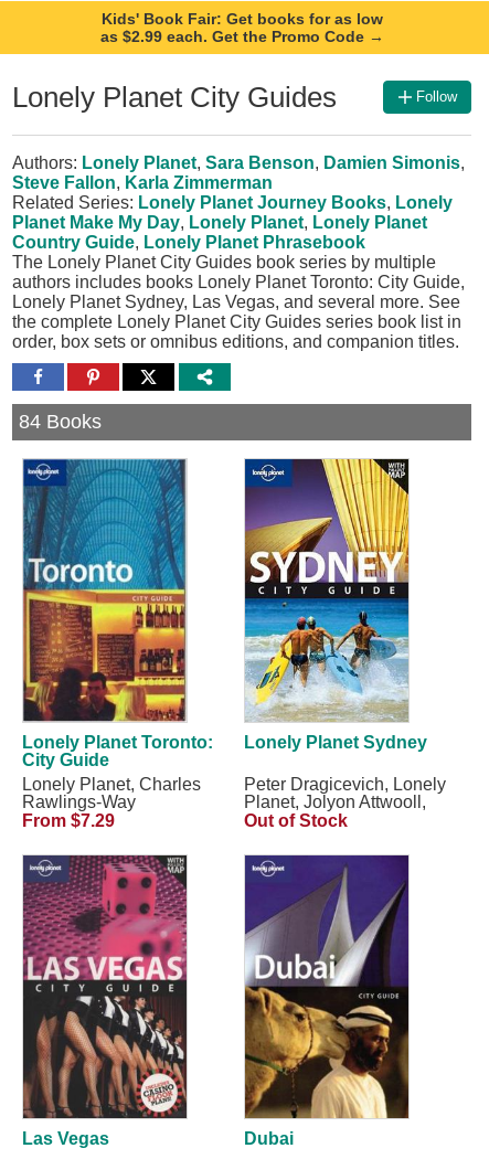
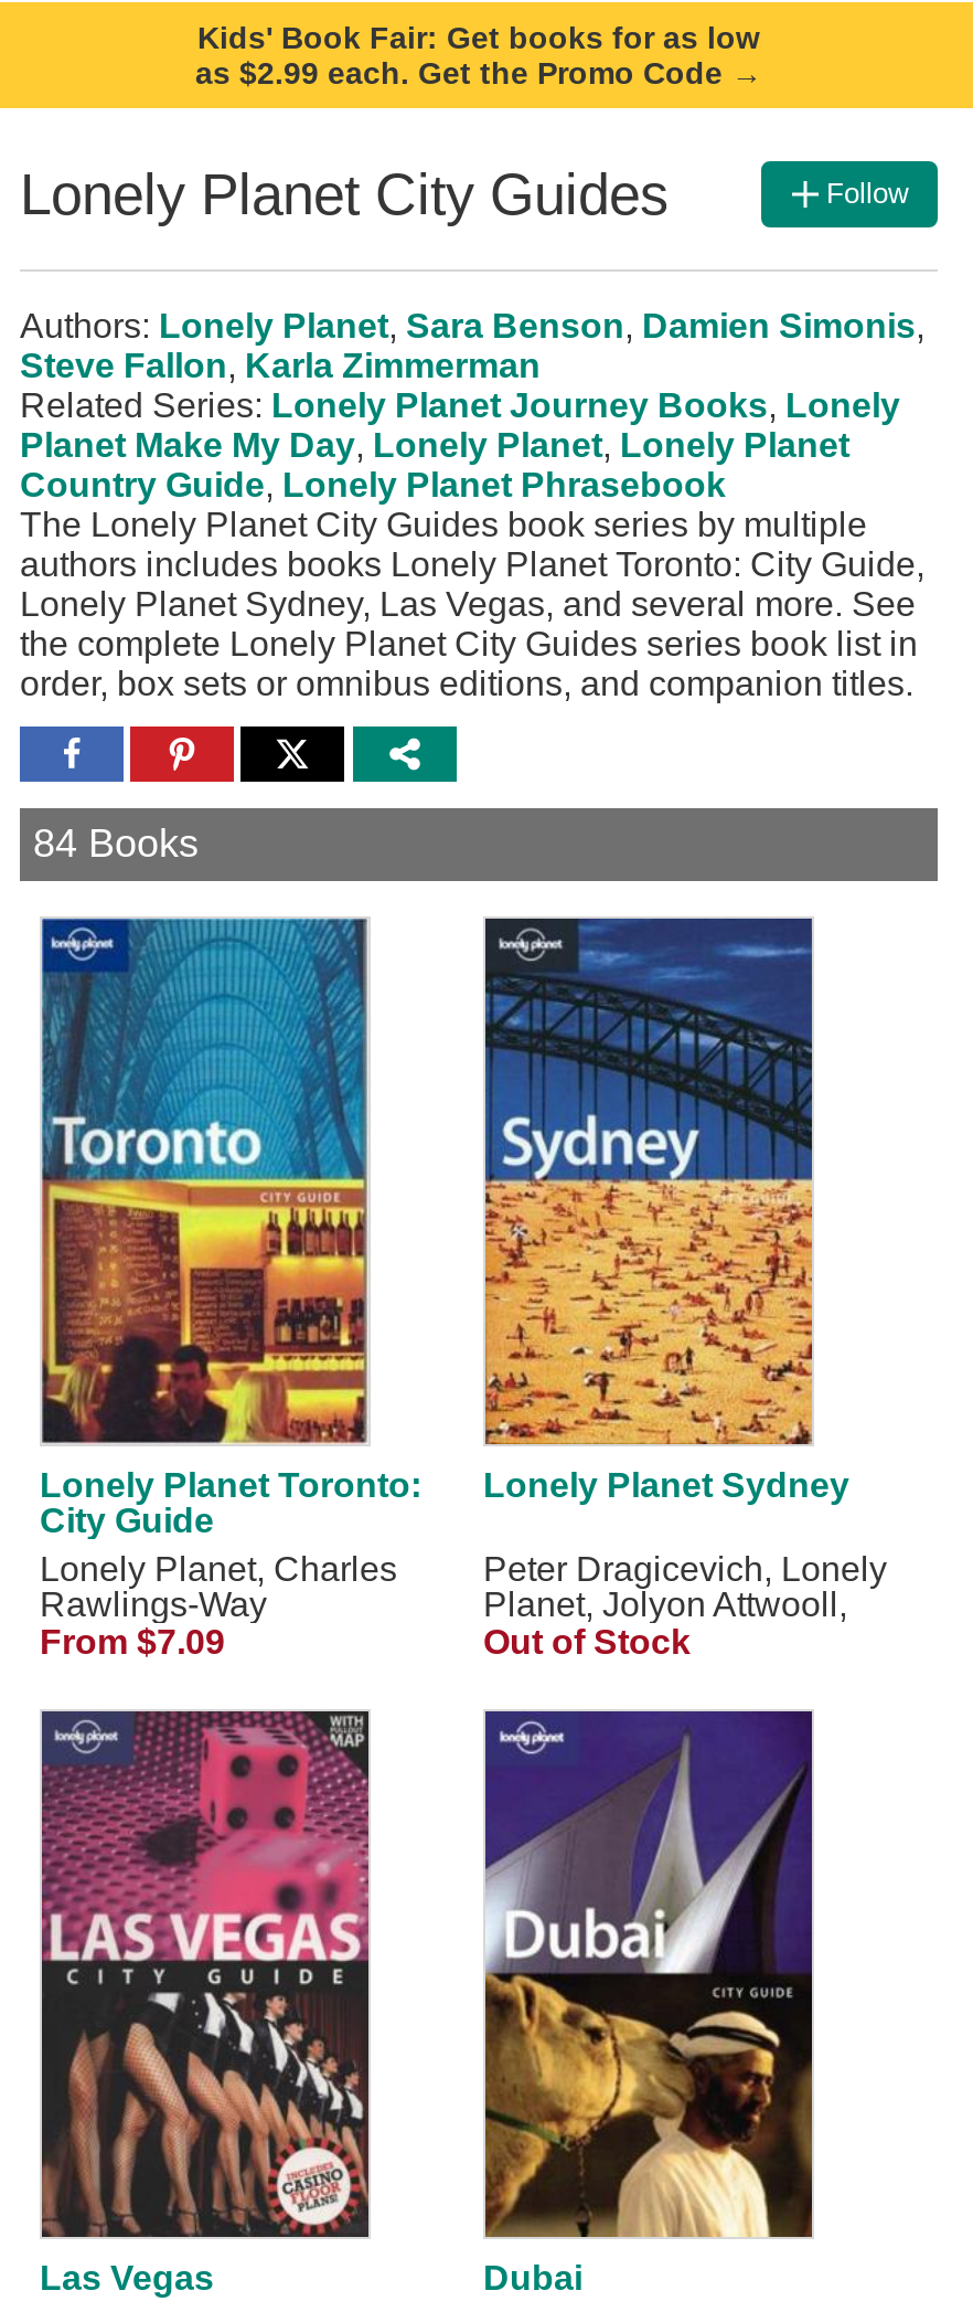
[244,458,410,722] [image] -> [483,916,814,1446] [image]
[22,812,115,831] From $7.29 -> [40,1624,225,1661] From $7.09

